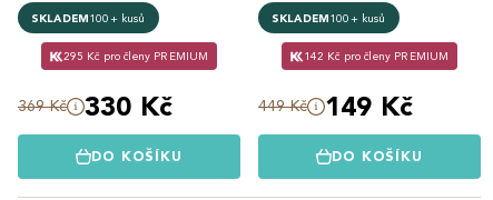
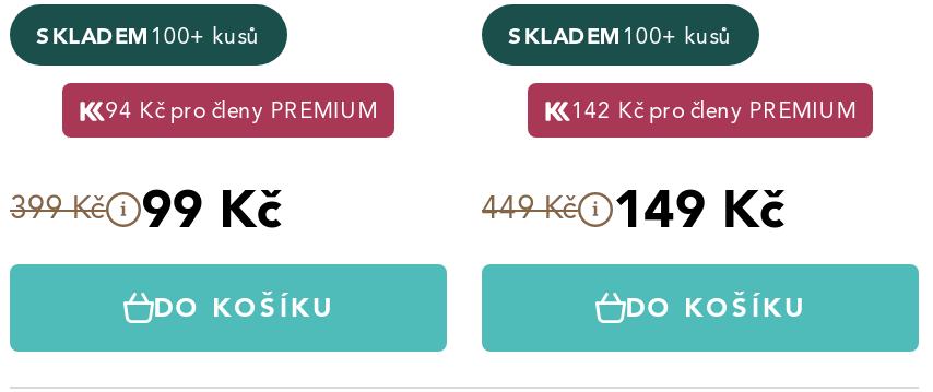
[63,49,209,63] 295 Kč pro členy PREMIUM -> [105,96,378,124] 94 Kč pro členy PREMIUM
[85,90,172,122] 330 Kč -> [141,177,283,240] 99 Kč
[18,97,67,116] 369 Kč -> [10,190,106,227] 399 Kč

